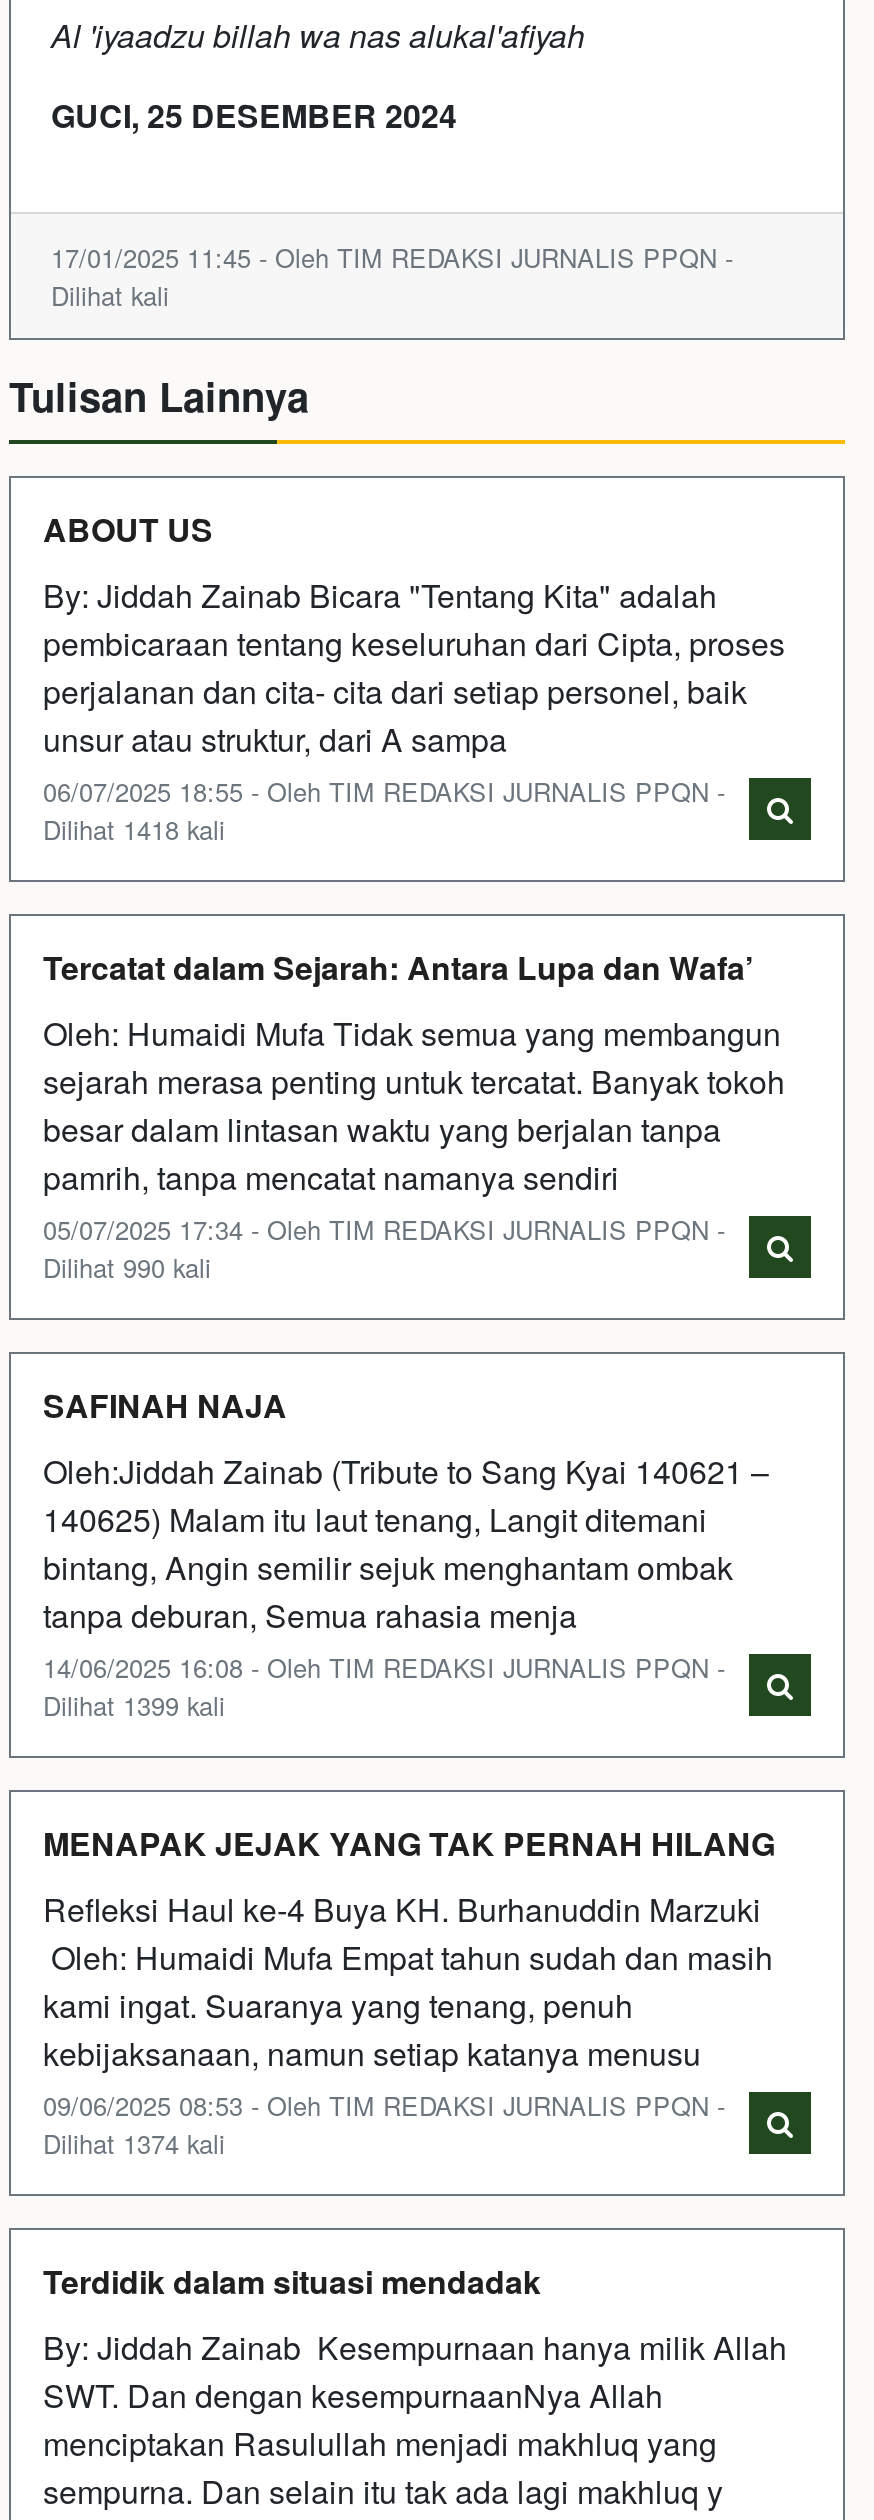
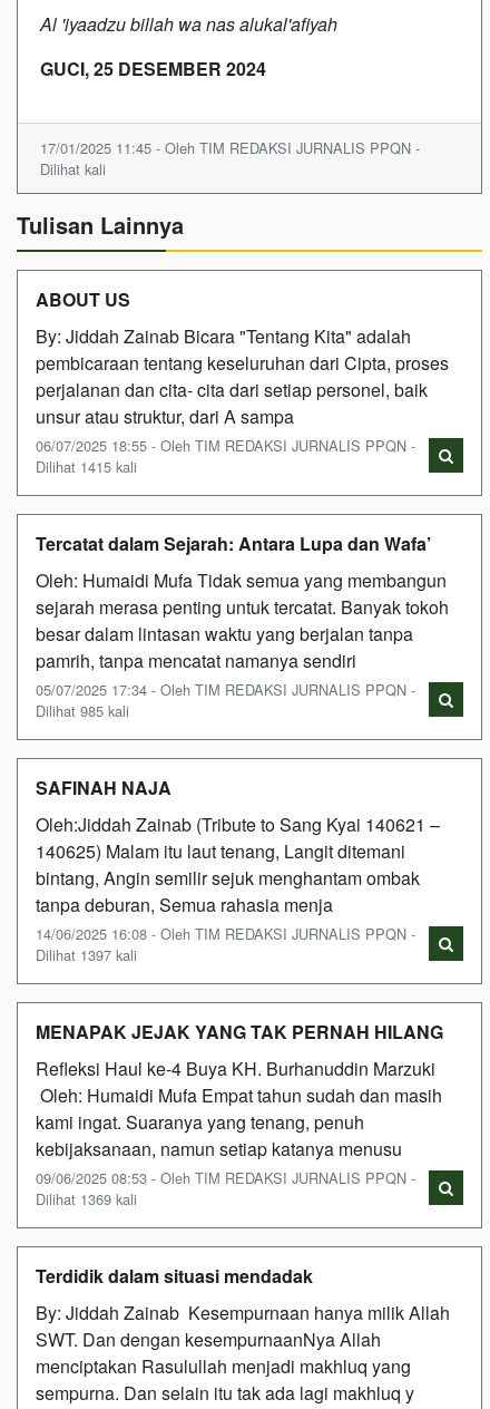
[43,810,225,848] Dilihat 1418 kali -> [36,456,137,477] Dilihat 1415 kali
[43,1248,211,1286] Dilihat 990 kali -> [36,700,129,721] Dilihat 985 kali
[43,1686,225,1724] Dilihat 1399 kali -> [36,944,137,965] Dilihat 1397 kali
[43,2124,225,2162] Dilihat 1374 kali -> [36,1188,137,1209] Dilihat 1369 kali

